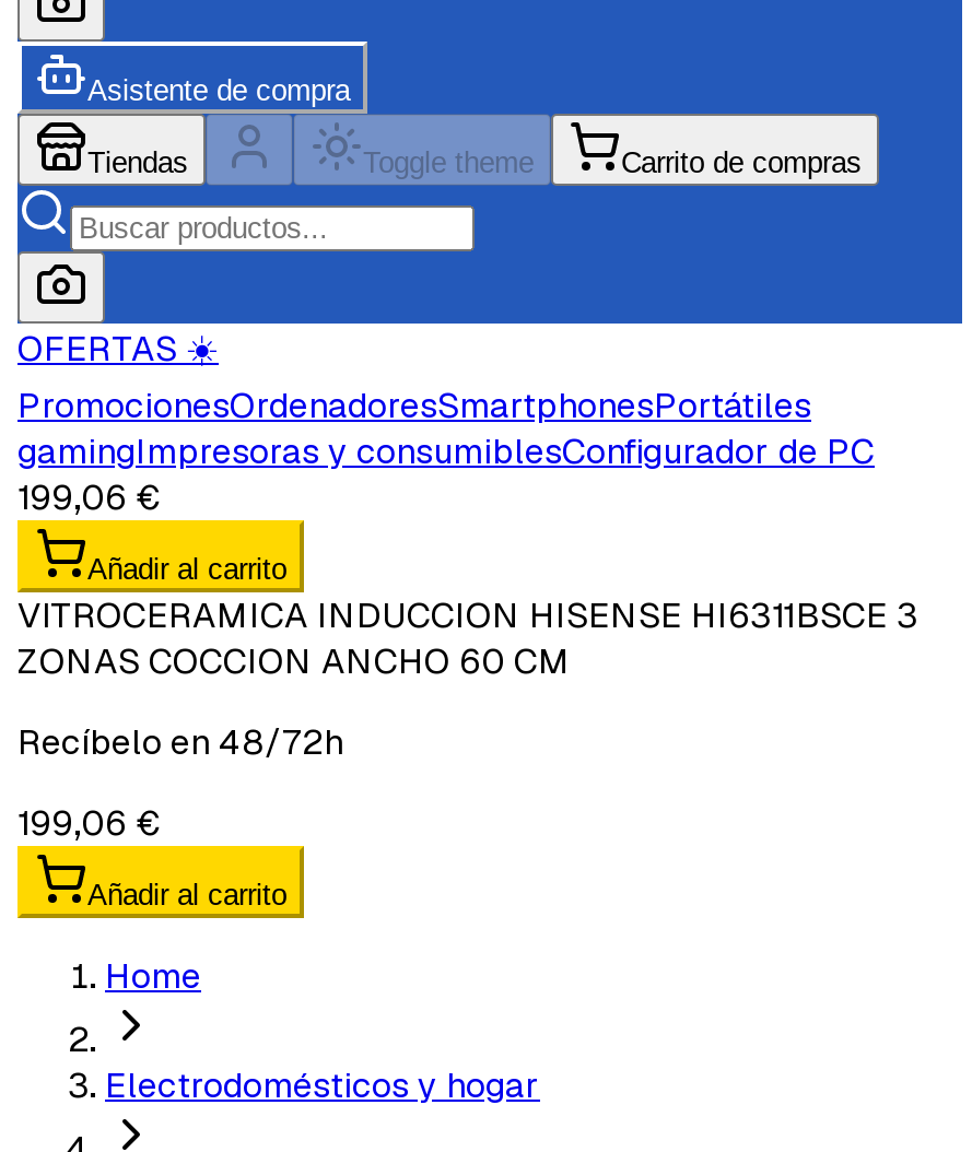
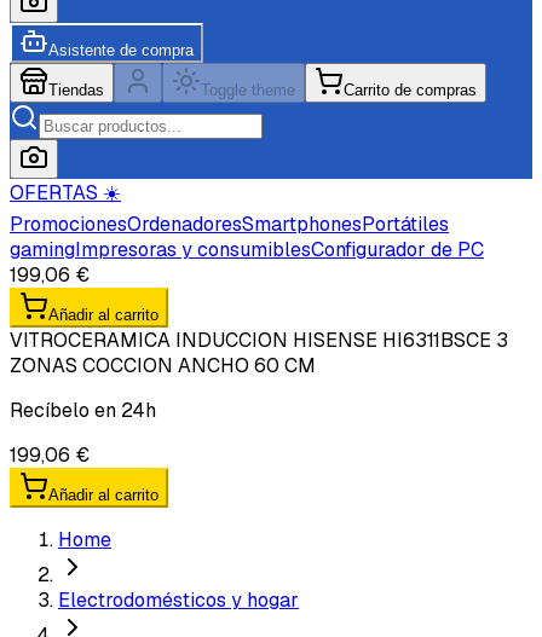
[17,719,343,765] Recíbelo en 48/72h -> [10,398,156,423] Recíbelo en 24h

